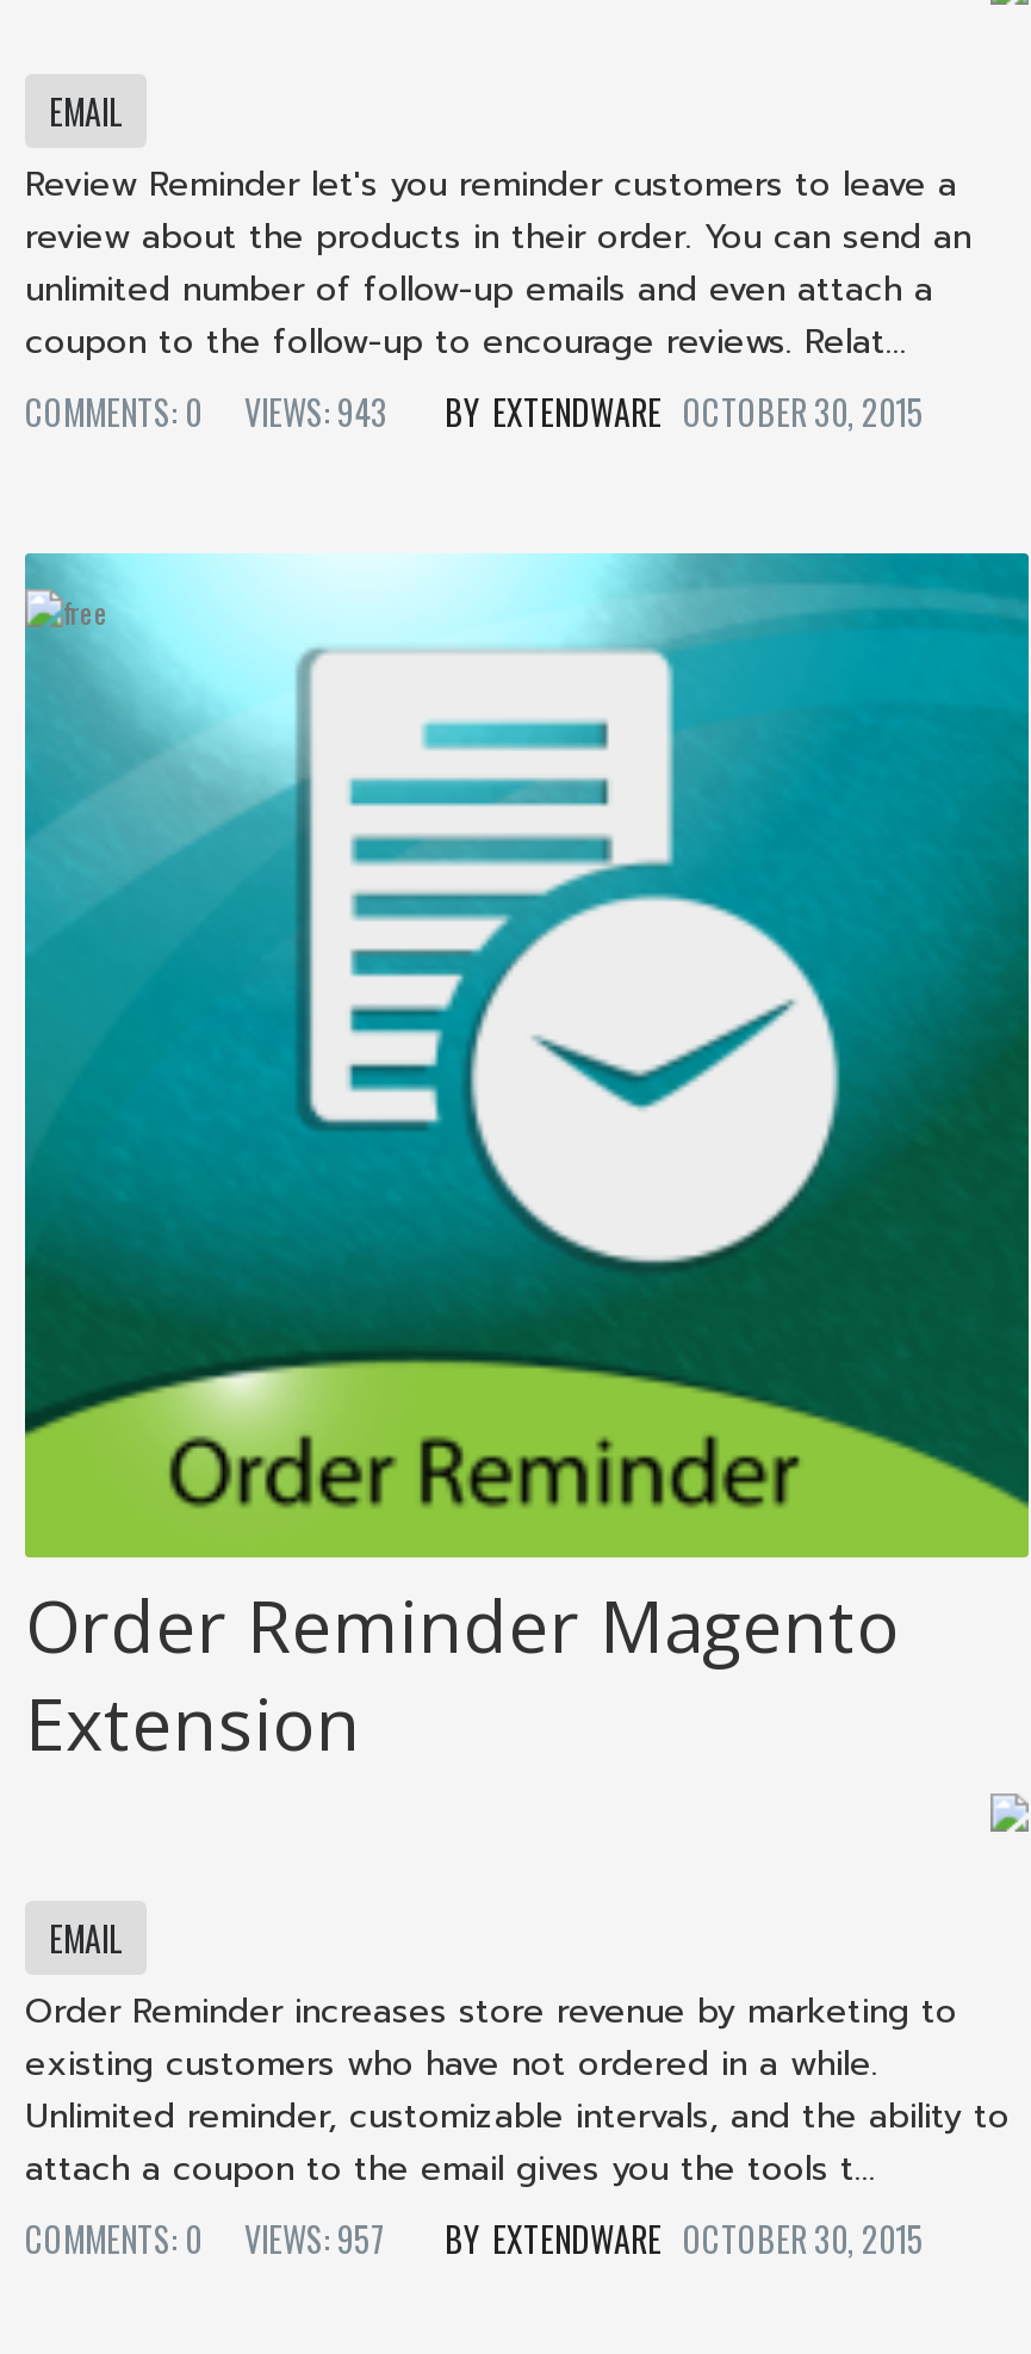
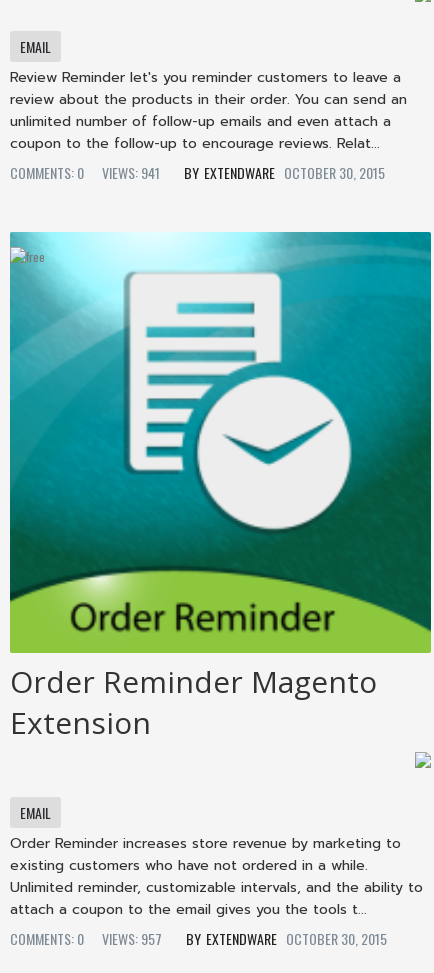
[25,387,924,437] COMMENTS: 0 VIEWS: 943 EXTENDWARE OCTOBER 30, 2015 -> [10,162,385,183] COMMENTS: 0 VIEWS: 941 EXTENDWARE OCTOBER 30, 2015

